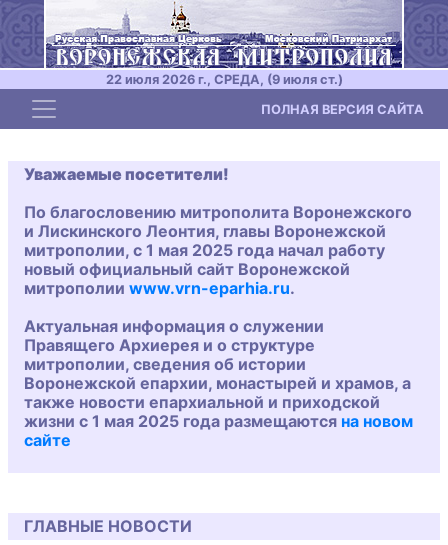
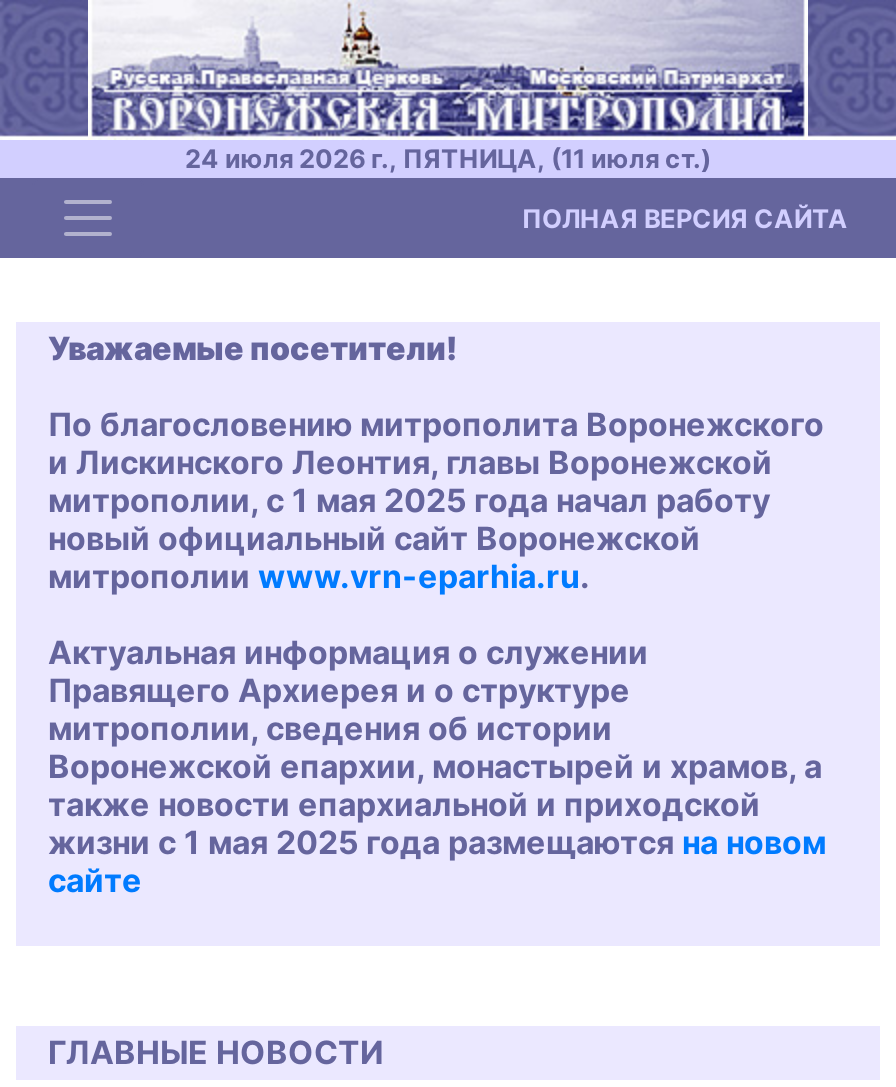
[105,72,342,87] 22 июля 2026 г., СРЕДА, (9 июля ст.) -> [185,144,711,174] 24 июля 2026 г., ПЯТНИЦА, (11 июля ст.)

